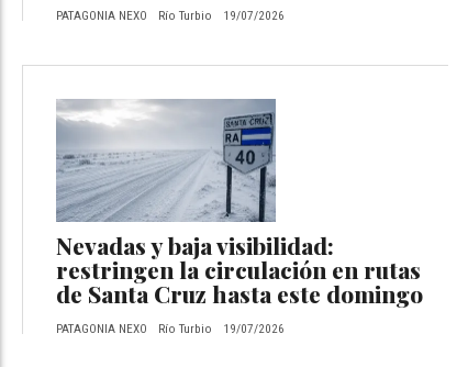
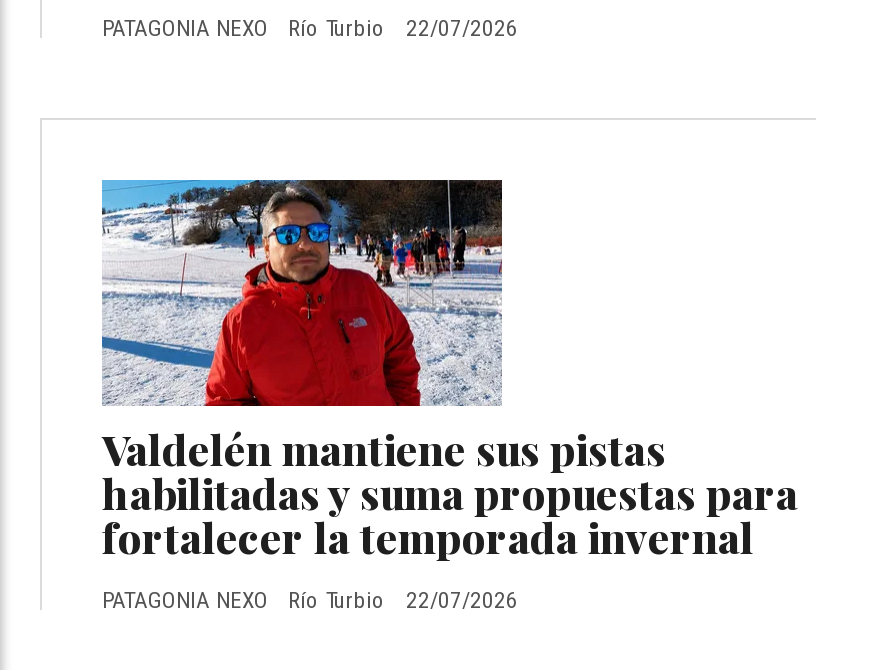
[56,8,285,23] PATAGONIA NEXO Río Turbio 19/07/2026 -> [102,14,518,42] PATAGONIA NEXO Río Turbio 22/07/2026
[55,98,423,309] [image] | Nevadas y baja visibilidad: | restringen la circulación en rutas | de Santa Cruz hasta este domingo -> [102,178,798,563] [image] | Valdelén mantiene sus pistas | habilitadas y suma propuestas para | fortalecer la temporada invernal
[56,321,285,337] PATAGONIA NEXO Río Turbio 19/07/2026 -> [102,585,518,613] PATAGONIA NEXO Río Turbio 22/07/2026

